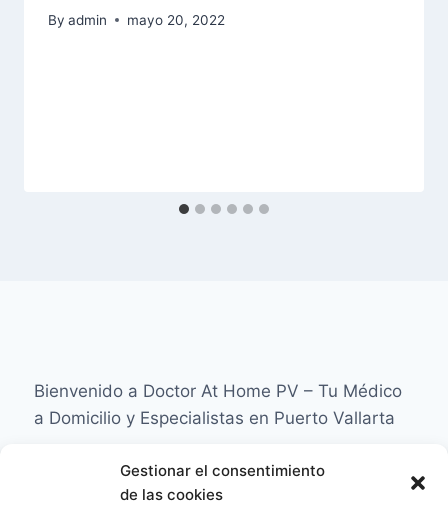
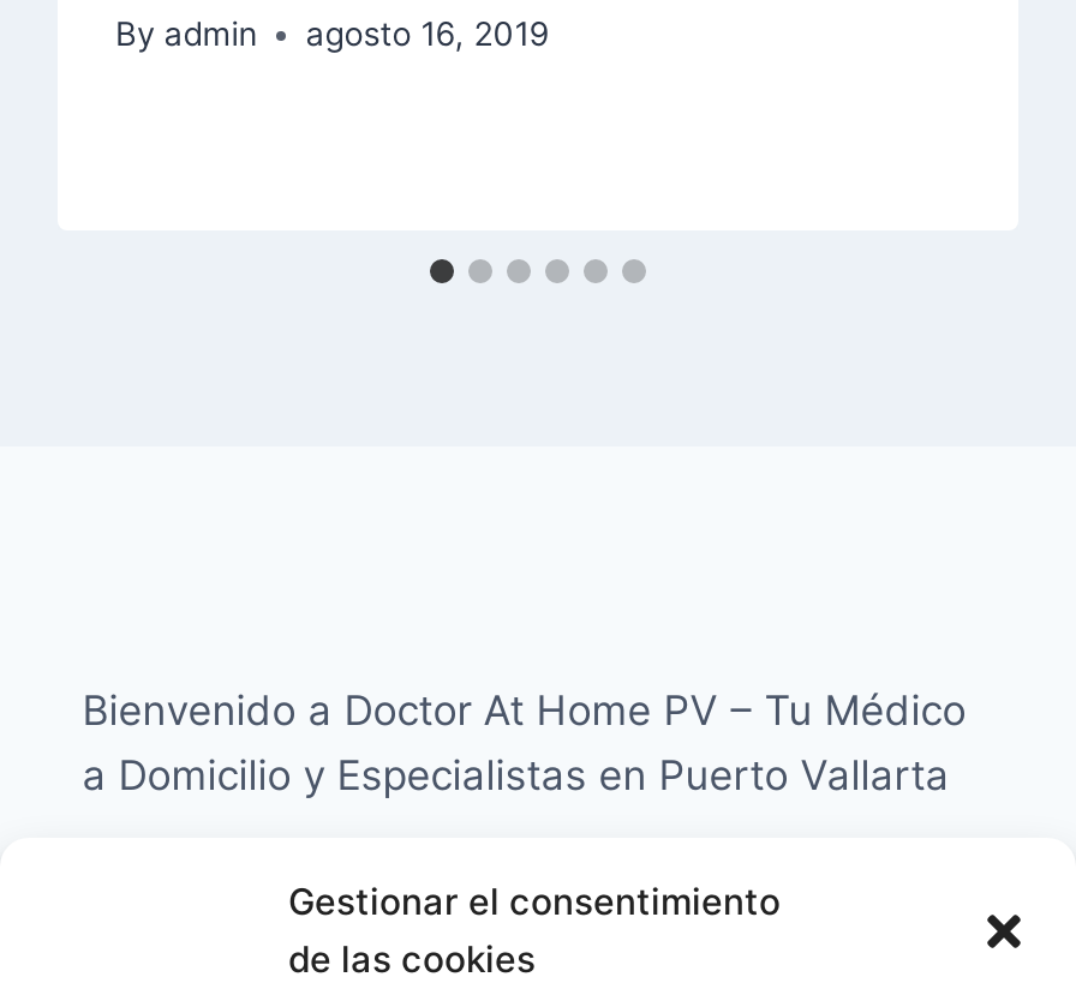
[48,11,225,27] By admin mayo 20, 2022 -> [115,16,548,54] By admin agosto 16, 2019

